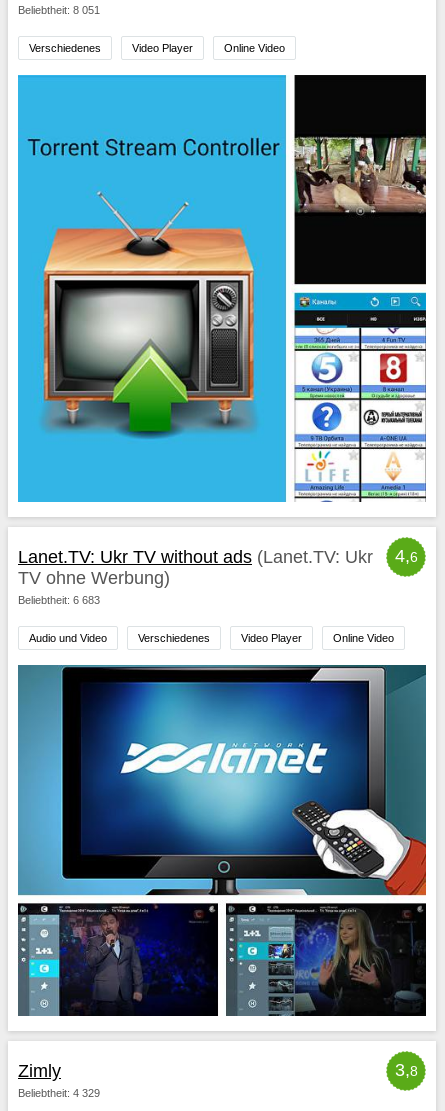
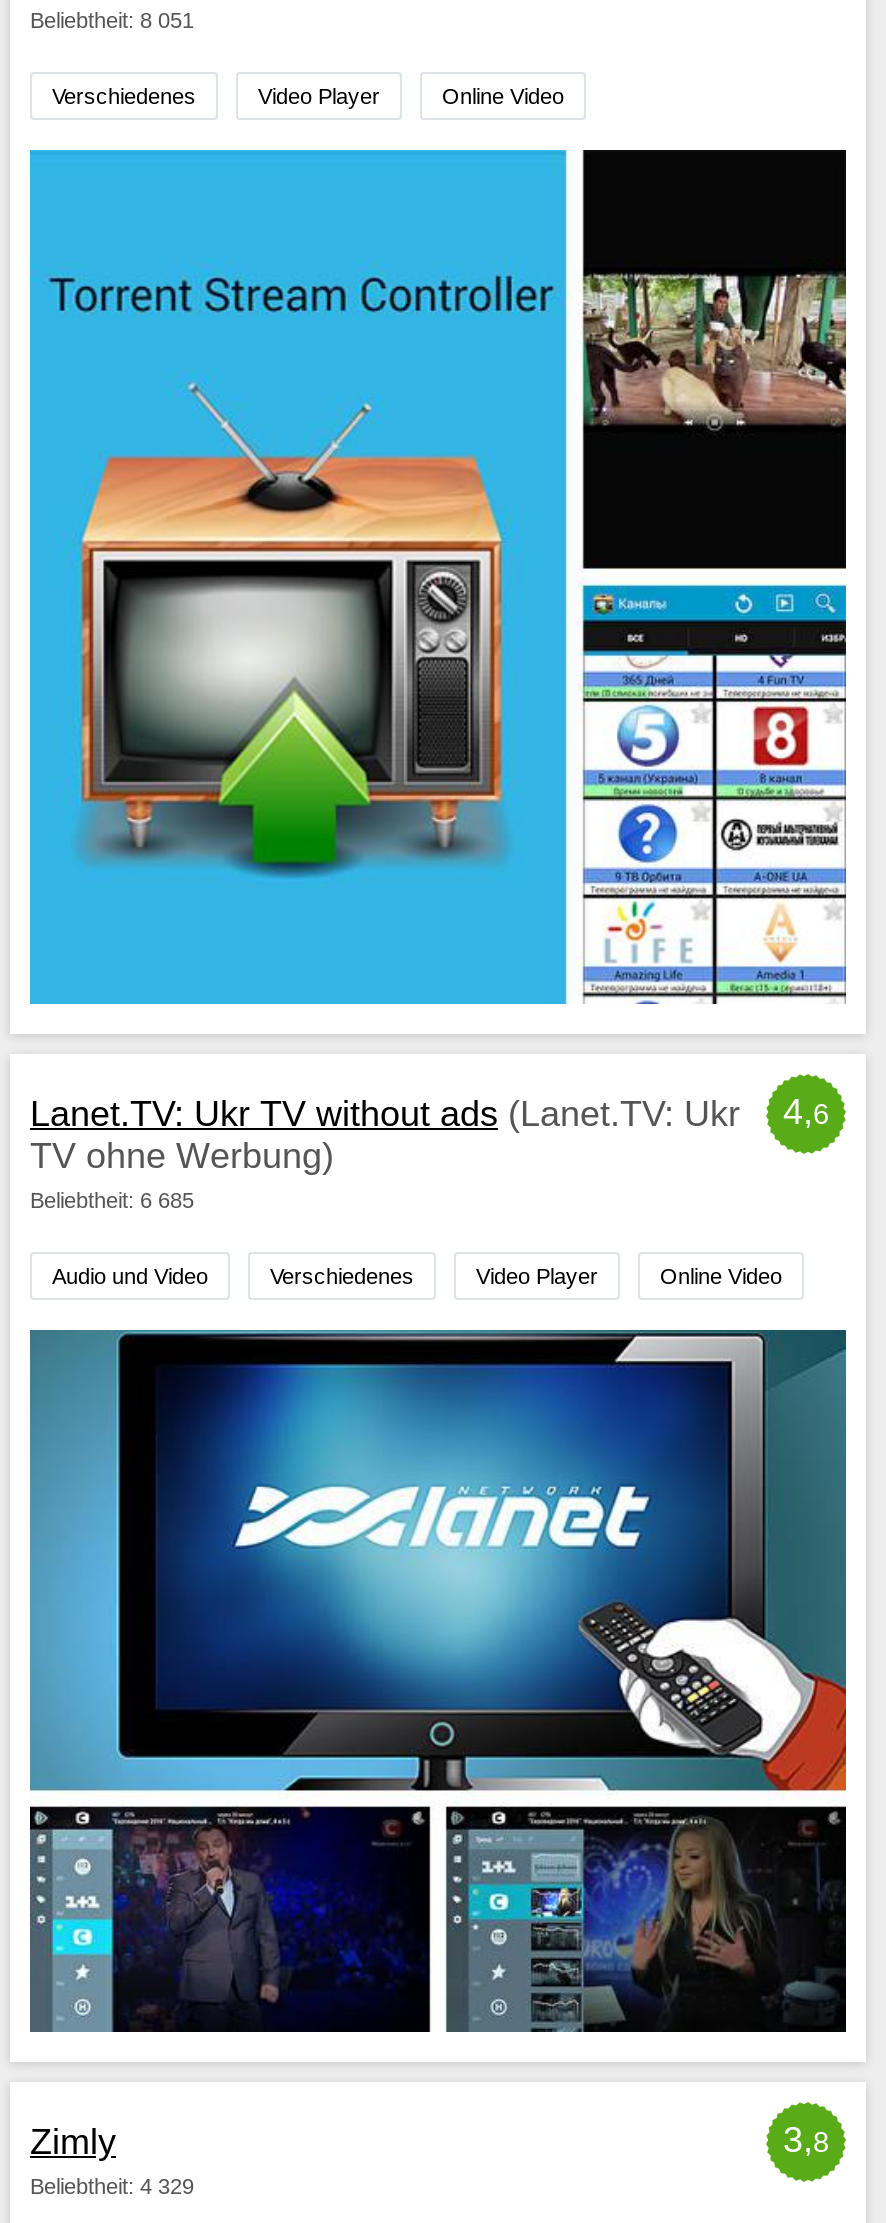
[18,594,100,606] Beliebtheit: 6 683 -> [30,1188,194,1212] Beliebtheit: 6 685

